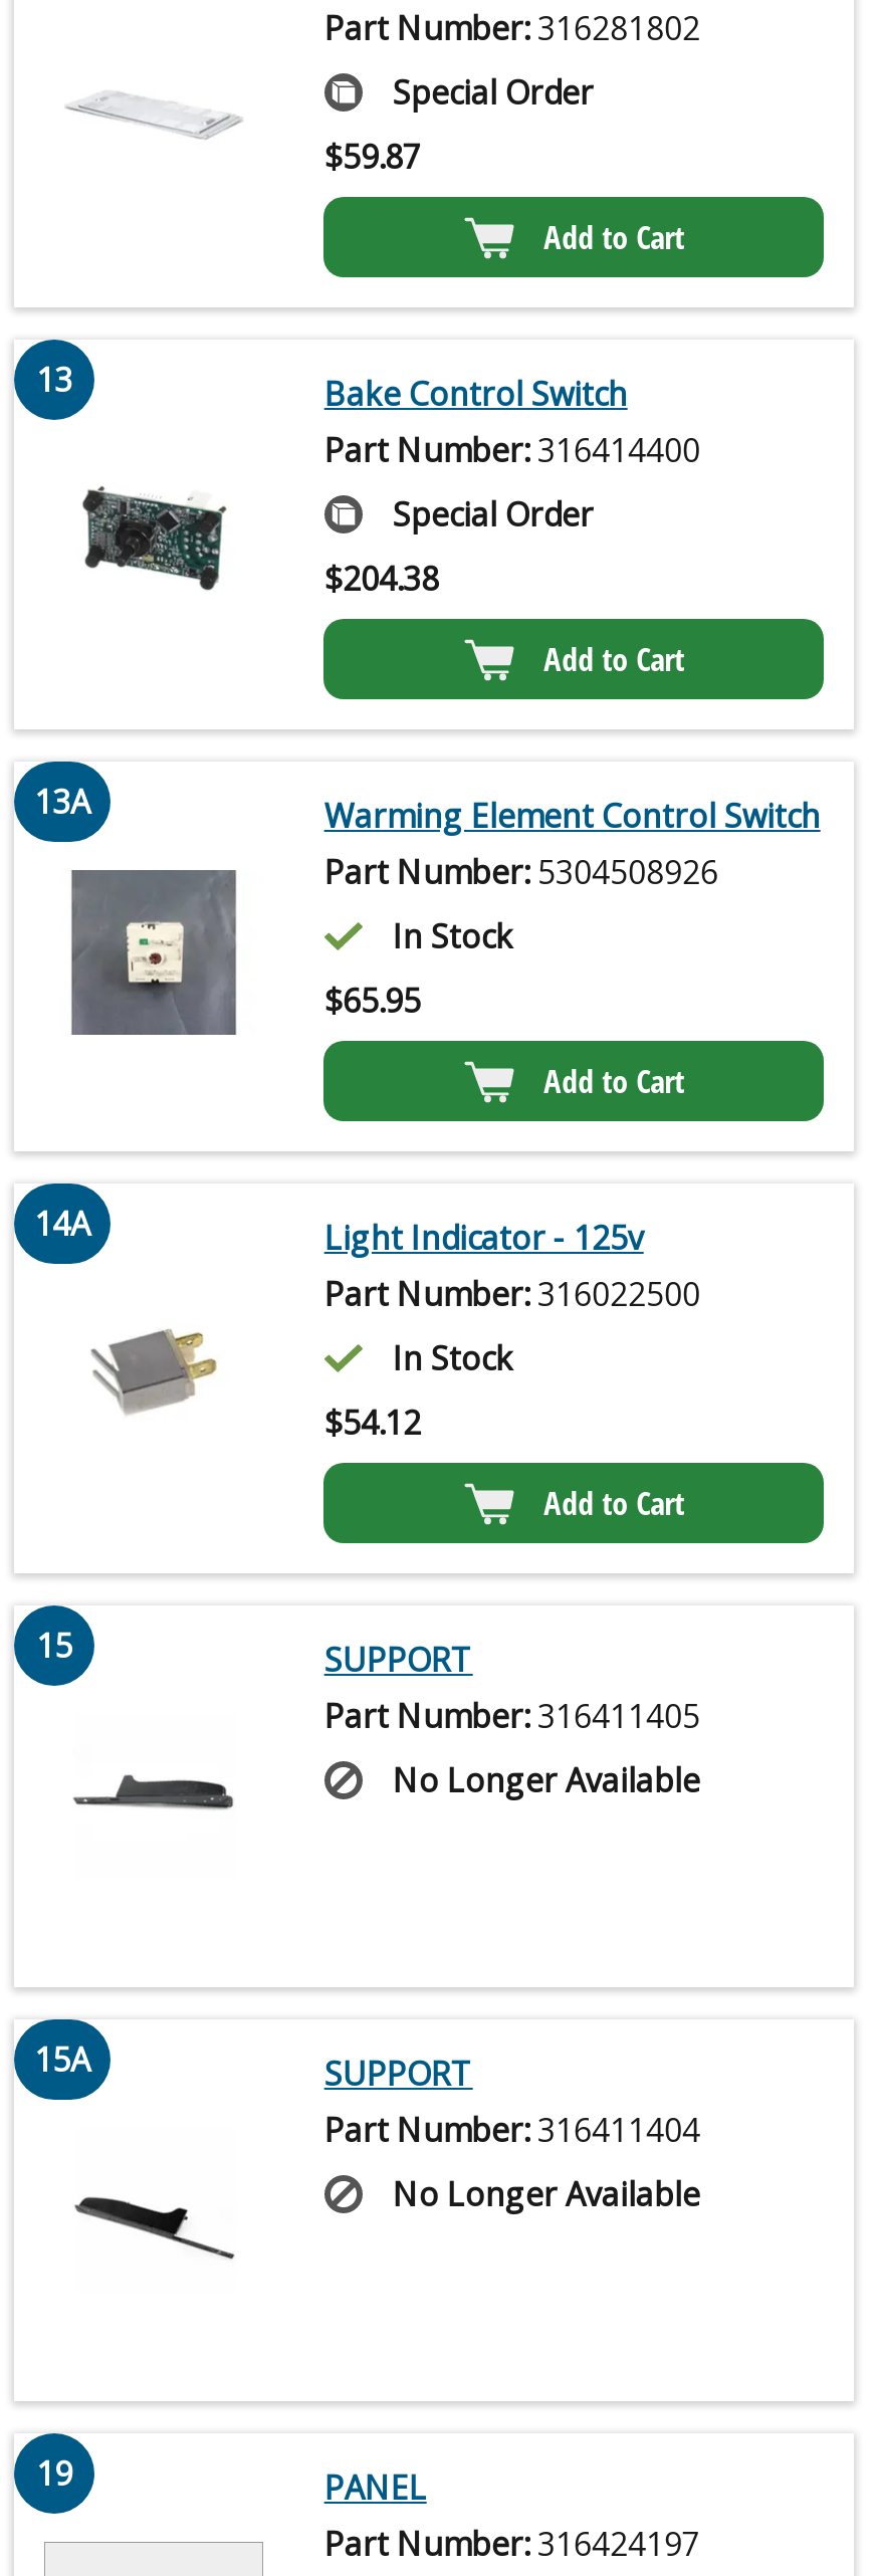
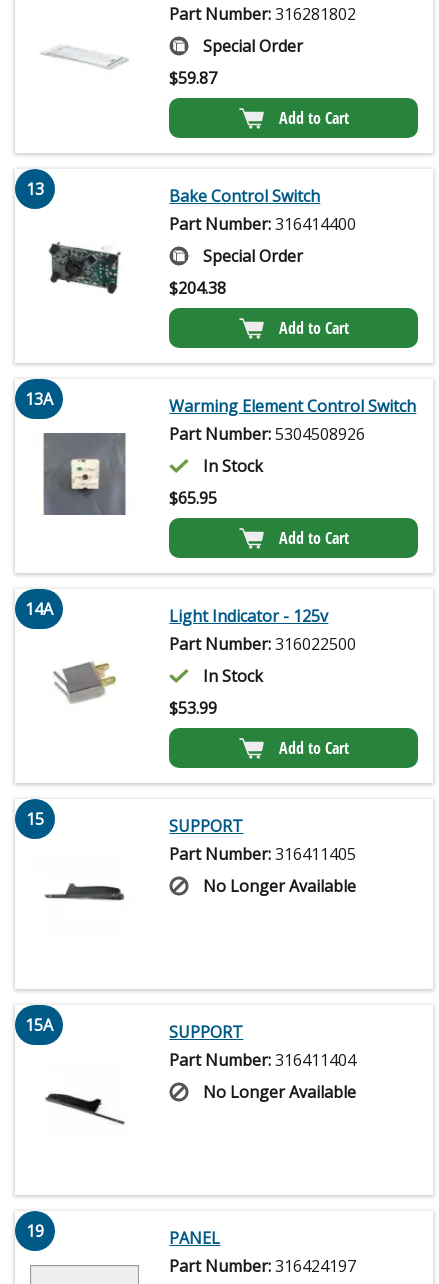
[324,1401,421,1445] $54.12 -> [169,697,217,719] $53.99

